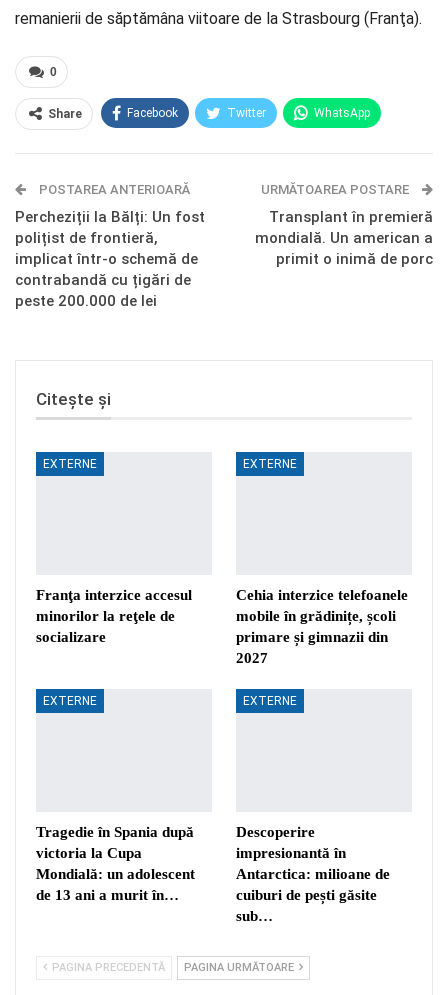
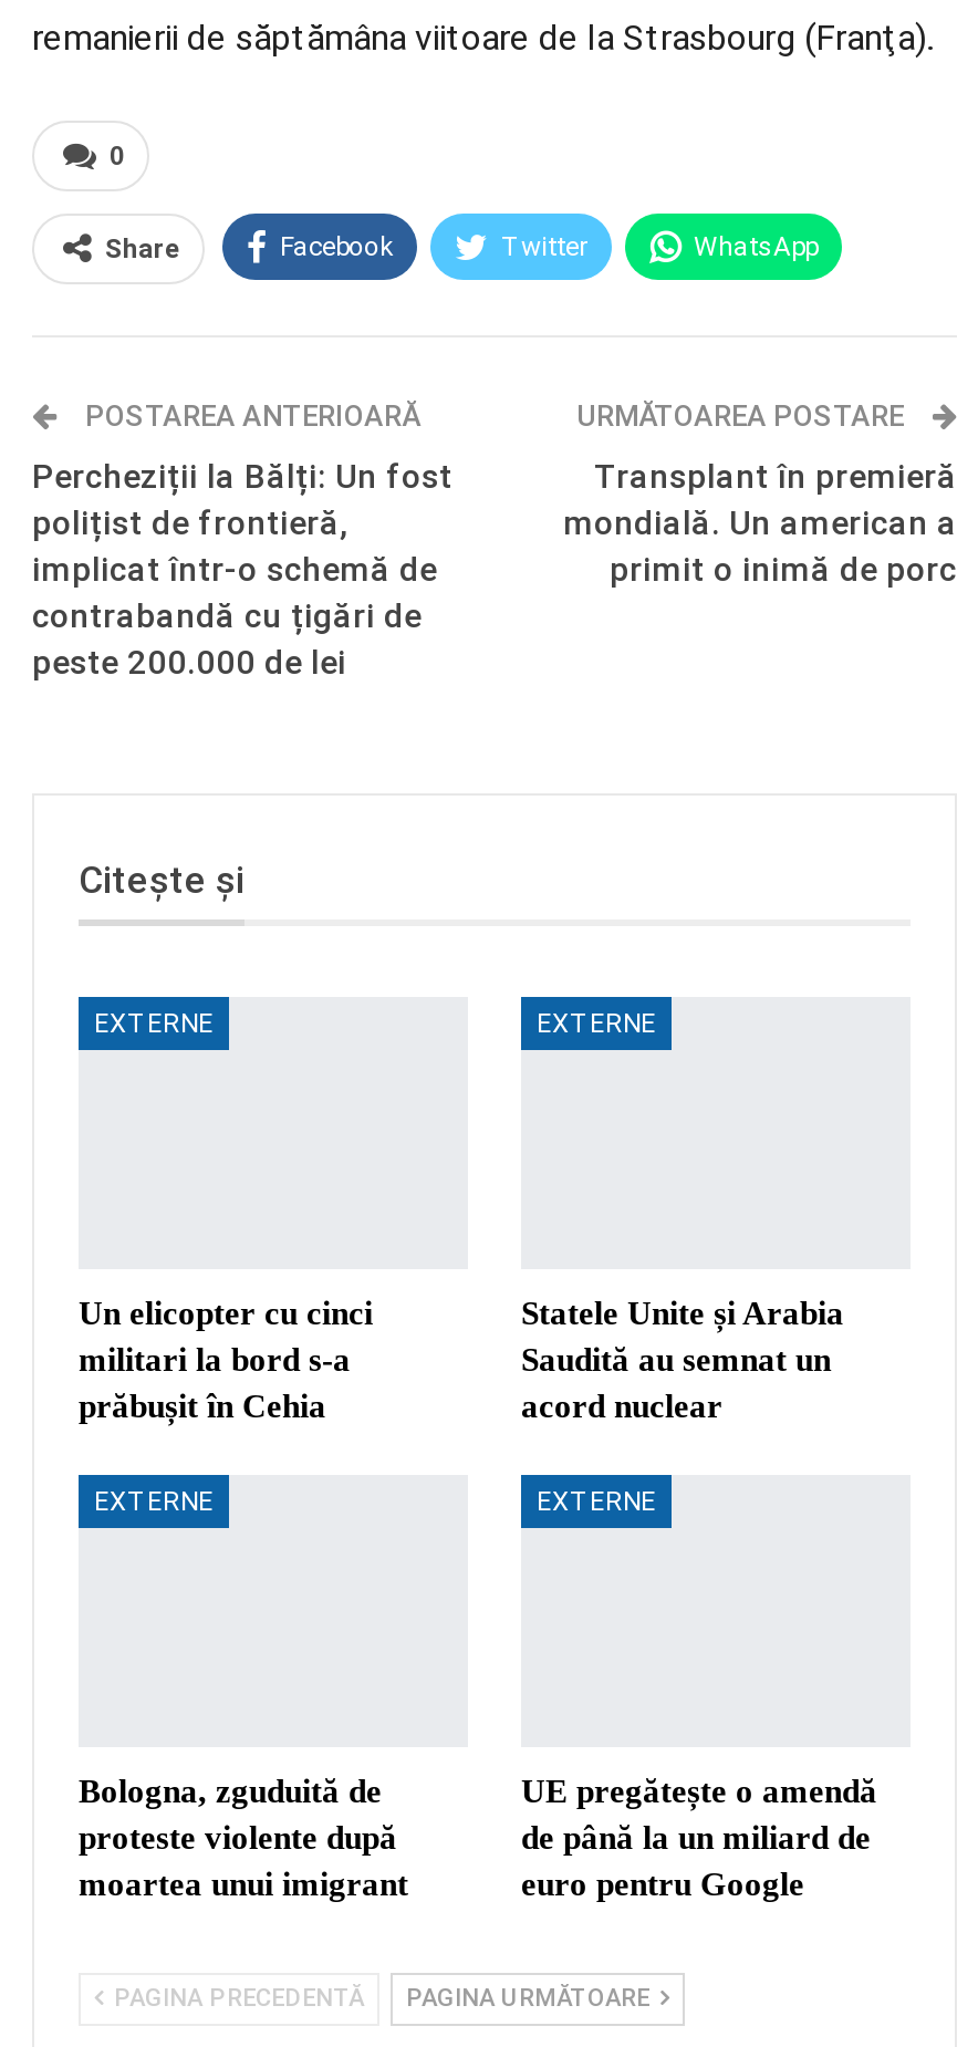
[36,587,192,645] Franţa interzice accesul | minorilor la reţele de | socializare -> [79,1295,373,1424] Un elicopter cu cinci | militari la bord s-a | prăbușit în Cehia
[236,587,408,666] Cehia interzice telefoanele | mobile în grădinițe, școli | primare și gimnazii din | 2027 -> [521,1295,844,1424] Statele Unite și Arabia | Saudită au semnat un | acord nuclear
[36,824,195,903] Tragedie în Spania după | victoria la Cupa | Mondială: un adolescent | de 13 ani a murit în… -> [79,1774,408,1902] Bologna, zguduită de | proteste violente după | moartea unui imigrant
[236,824,390,924] Descoperire | impresionantă în | Antarctica: milioane de | cuiburi de pești găsite | sub… -> [521,1774,877,1902] UE pregătește o amendă | de până la un miliard de | euro pentru Google

